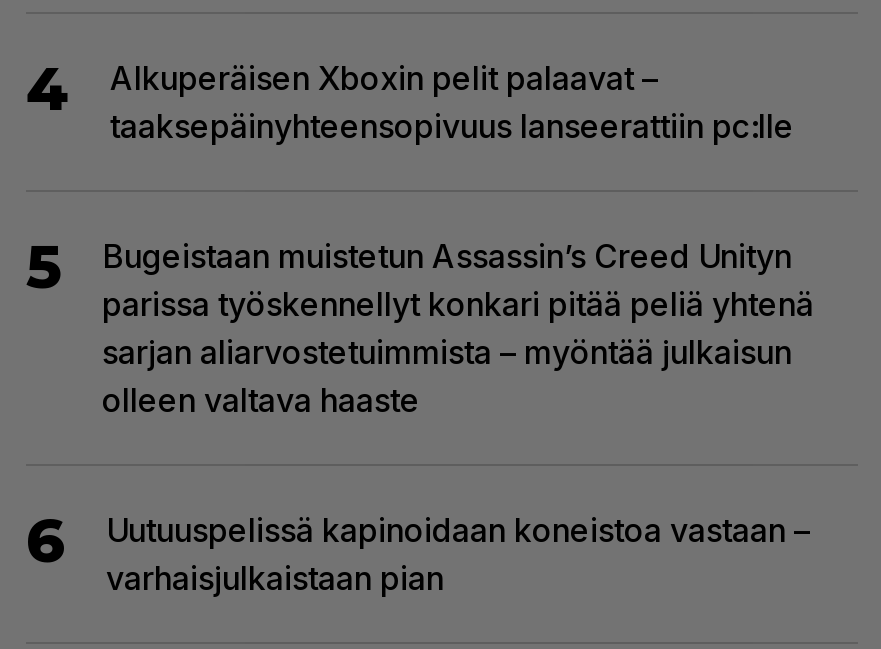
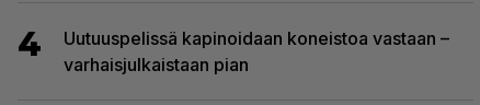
[26,57,814,577] Alkuperäisen Xboxin pelit palaavat – | taaksepäinyhteensopivuus lanseerattiin pc:lle | 5 | Bugeistaan muistetun Assassin’s Creed Unityn | parissa työskennellyt konkari pitää peliä yhtenä | sarjan aliarvostetuimmista – myöntää julkaisun | olleen valtava haaste | 6 -> none

